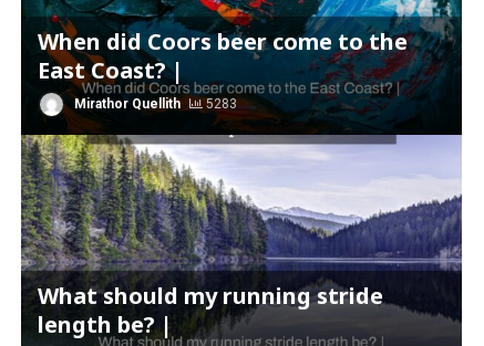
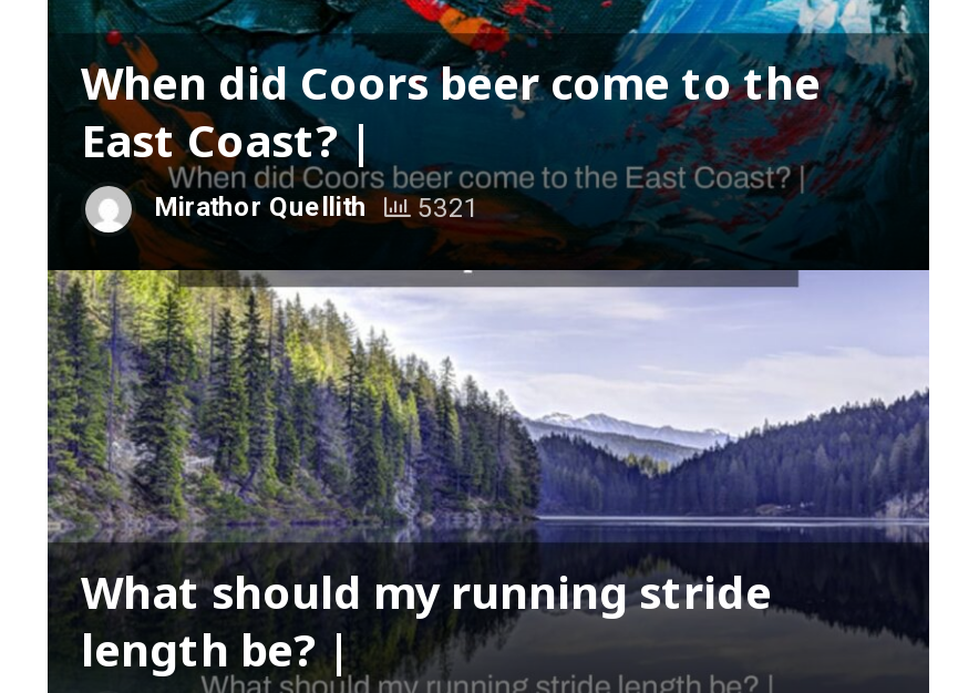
[71,96,237,111] Mirathor Quellith 5283 -> [147,192,480,223] Mirathor Quellith 5321

